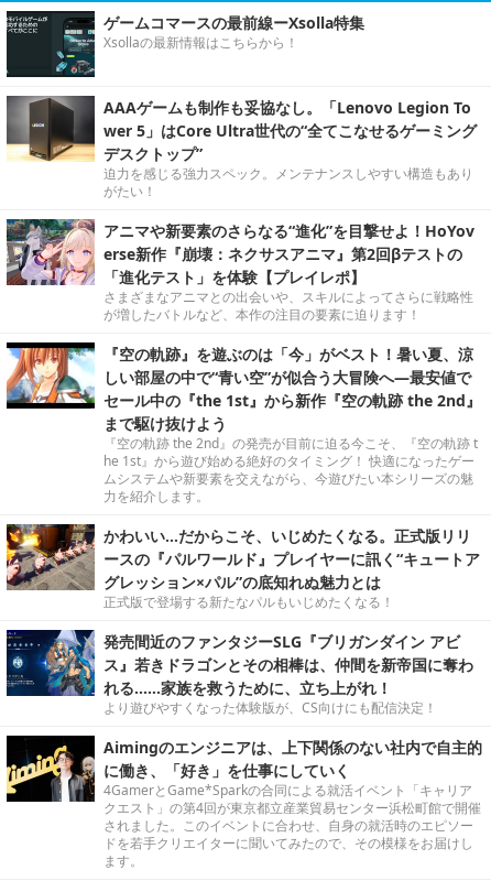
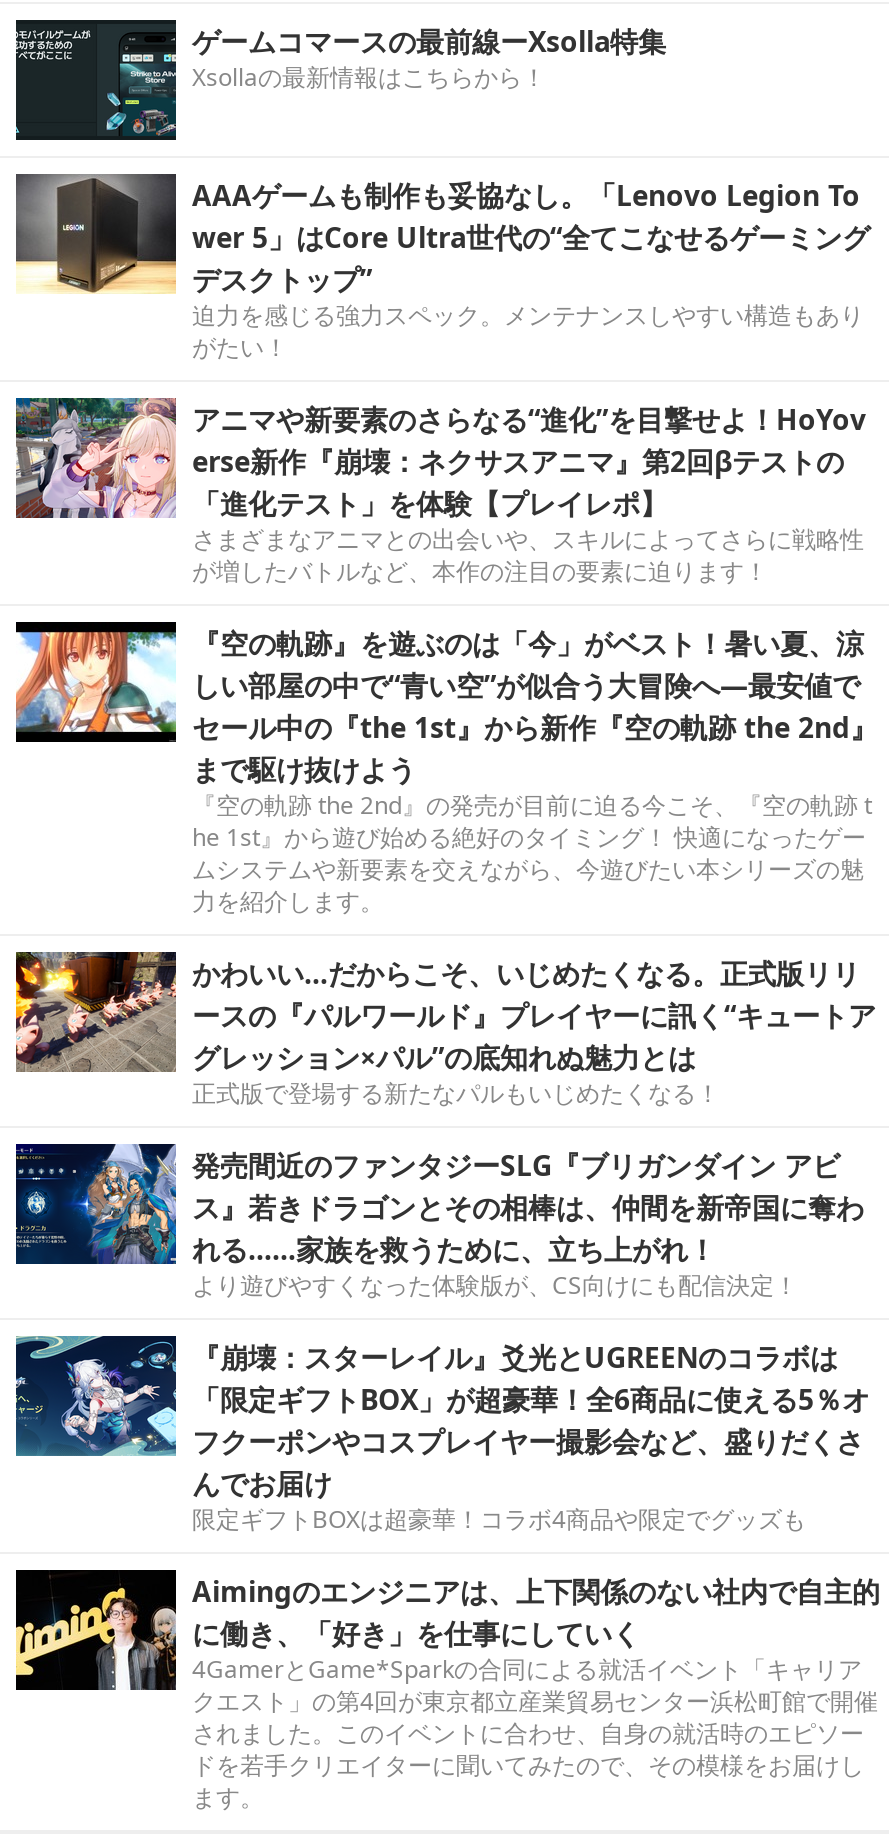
none -> [14,1334,870,1536] [image] | 『崩壊：スターレイル』爻光とUGREENのコラボは | 「限定ギフトBOX」が超豪華！全6商品に使える5％オ | フクーポンやコスプレイヤー撮影会など、盛りだくさ | んでお届け | 限定ギフトBOXは超豪華！コラボ4商品や限定でグッズも

